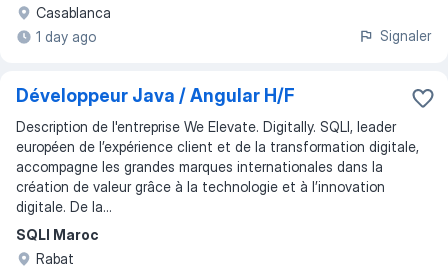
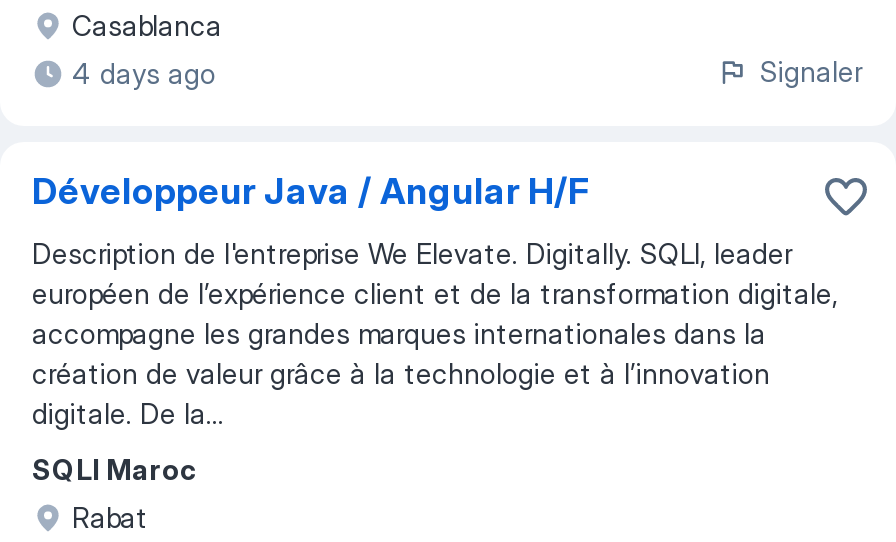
[36,28,96,45] 1 day ago -> [72,56,216,90] 4 days ago

